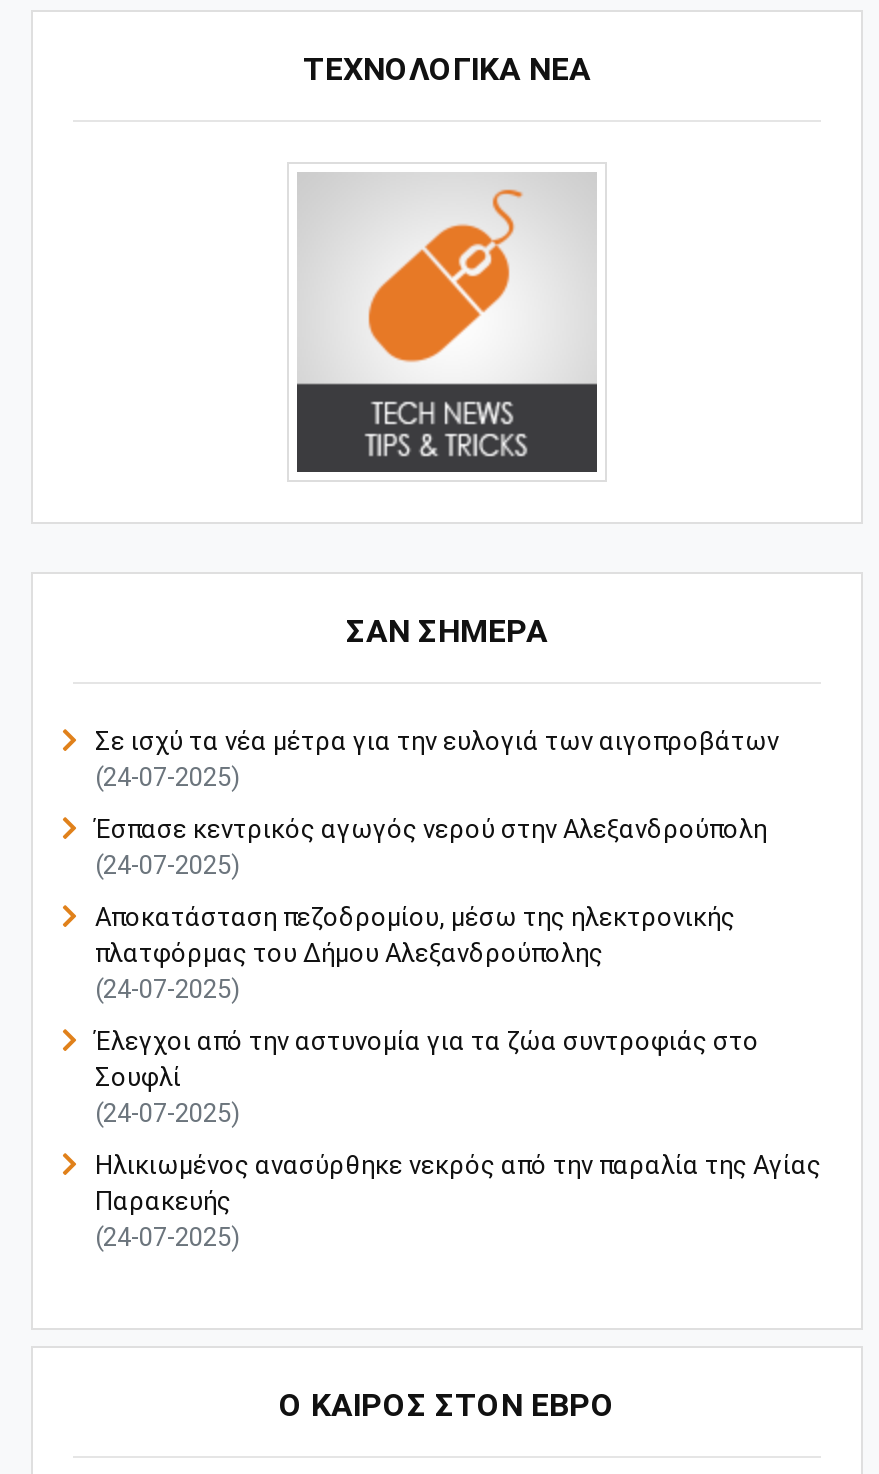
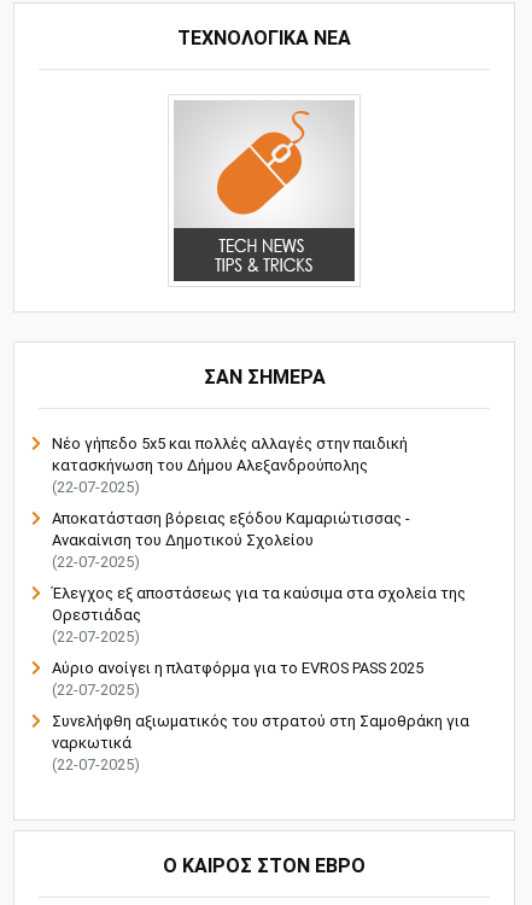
[95,725,779,791] Σε ισχύ τα νέα μέτρα για την ευλογιά των αιγοπροβάτων | (24-07-2025) -> [52,434,408,495] Νέο γήπεδο 5x5 και πολλές αλλαγές στην παιδική | κατασκήνωση του Δήμου Αλεξανδρούπολης | (22-07-2025)
[95,813,767,879] Έσπασε κεντρικός αγωγός νερού στην Αλεξανδρούπολη | (24-07-2025) -> [52,509,410,570] Αποκατάσταση βόρειας εξόδου Καμαριώτισσας - | Ανακαίνιση του Δημοτικού Σχολείου | (22-07-2025)
[95,901,735,1003] Αποκατάσταση πεζοδρομίου, μέσω της ηλεκτρονικής | πλατφόρμας του Δήμου Αλεξανδρούπολης | (24-07-2025) -> [52,584,466,645] Έλεγχος εξ αποστάσεως για τα καύσιμα στα σχολεία της | Ορεστιάδας | (22-07-2025)
[95,1025,759,1127] Έλεγχοι από την αστυνομία για τα ζώα συντροφιάς στο | Σουφλί | (24-07-2025) -> [52,658,423,698] Αύριο ανοίγει η πλατφόρμα για το EVROS PASS 2025 | (22-07-2025)
[95,1149,821,1251] Ηλικιωμένος ανασύρθηκε νεκρός από την παραλία της Αγίας | Παρακευής | (24-07-2025) -> [52,711,469,773] Συνελήφθη αξιωματικός του στρατού στη Σαμοθράκη για | ναρκωτικά | (22-07-2025)

